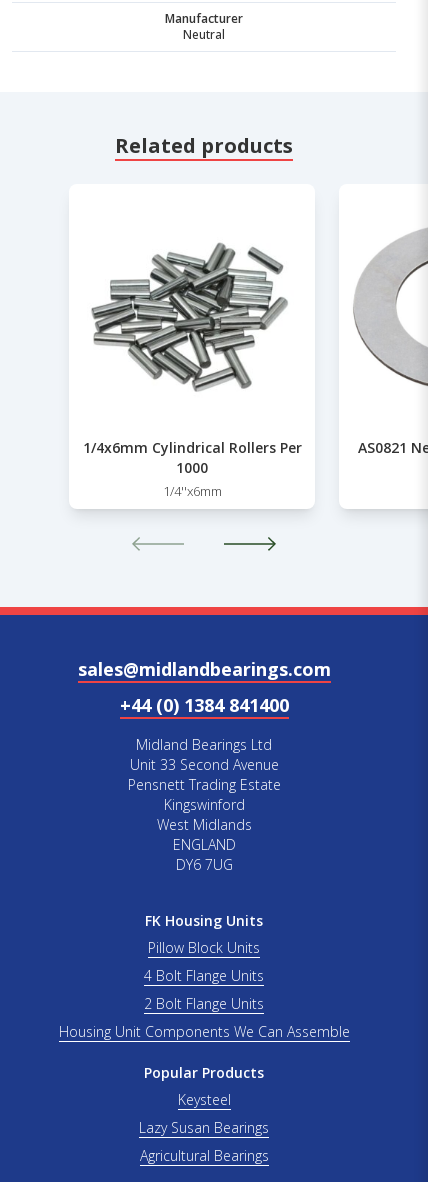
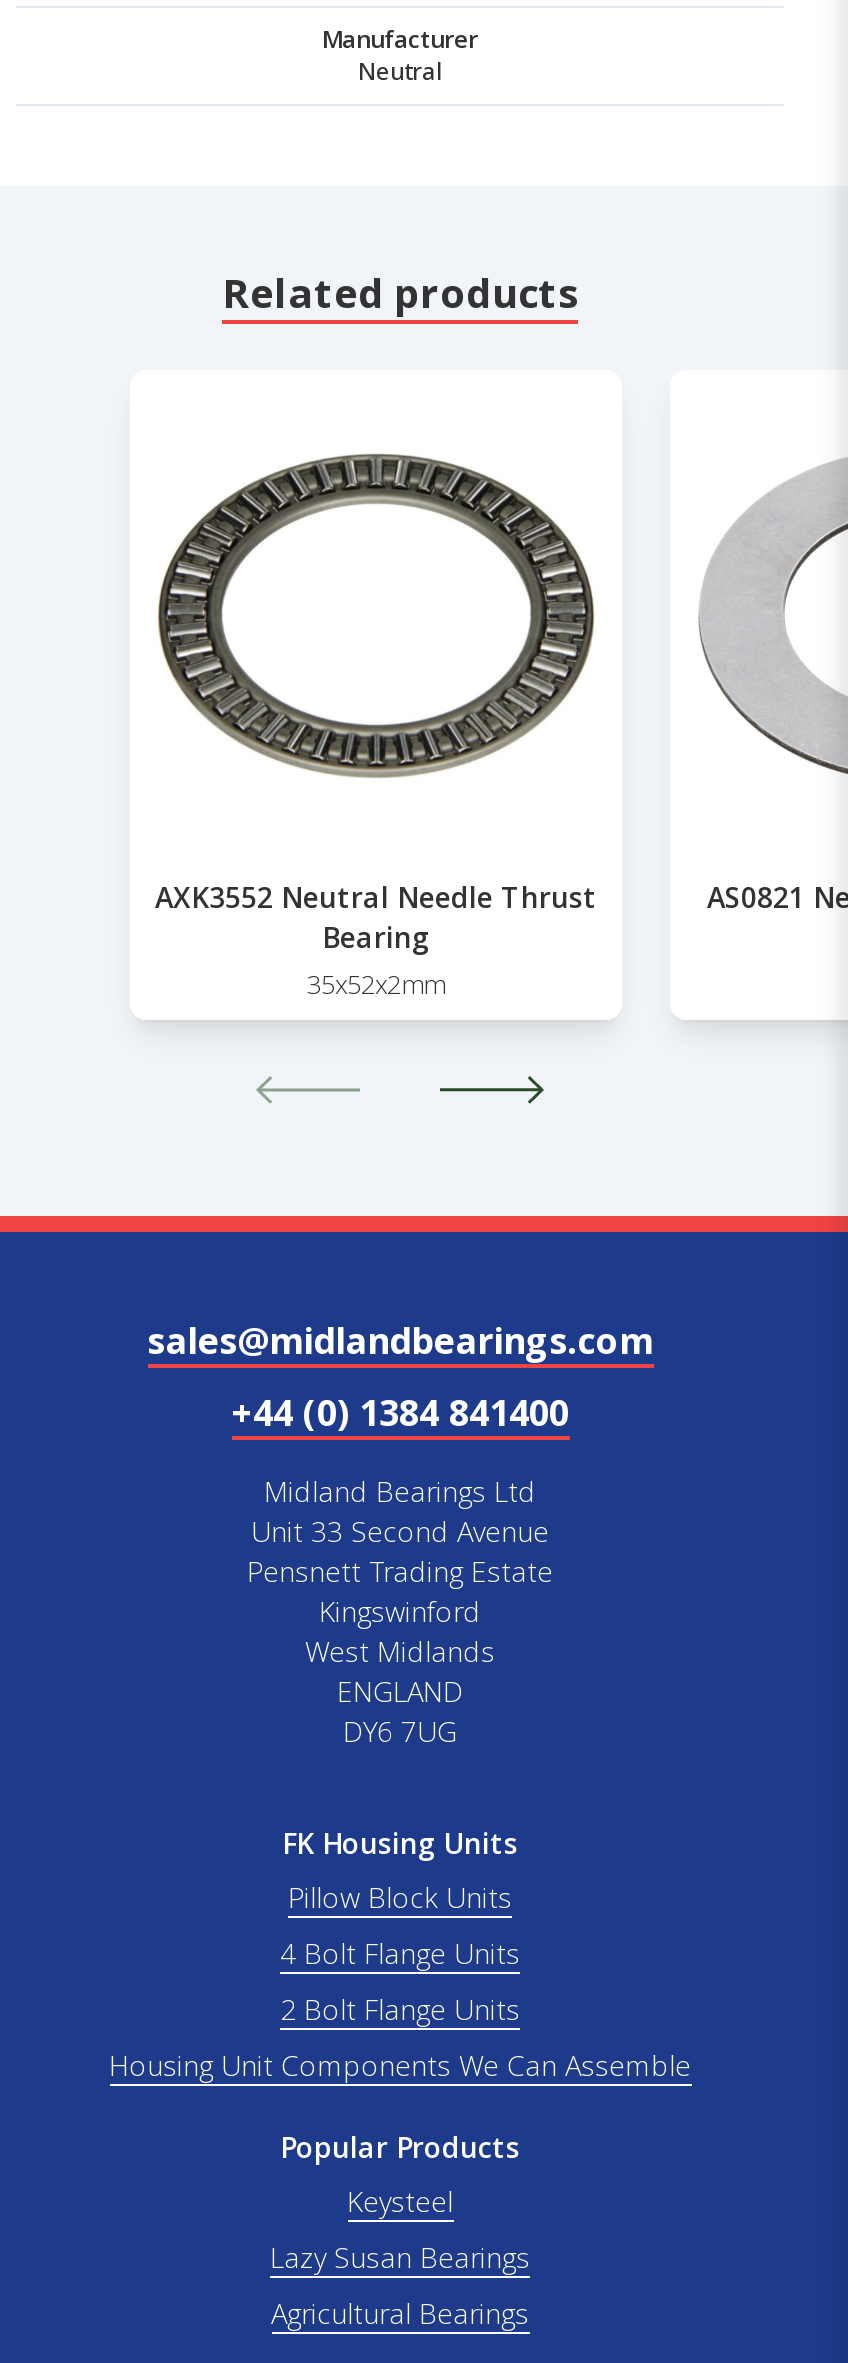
[83,226,301,392] [image] -> [156,452,596,784] [image]
[82,438,301,500] 1/4x6mm Cylindrical Rollers Per | 1000 | 1/4''x6mm -> [155,878,597,1002] AXK3552 Neutral Needle Thrust | Bearing | 35x52x2mm

